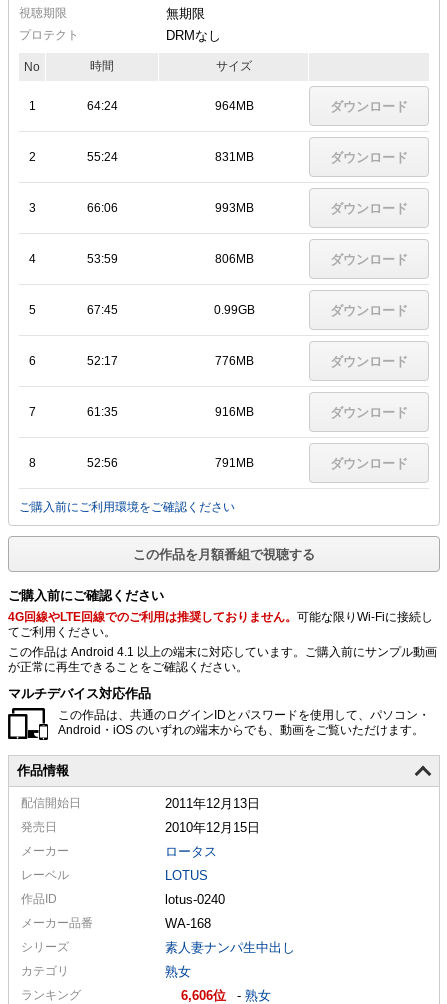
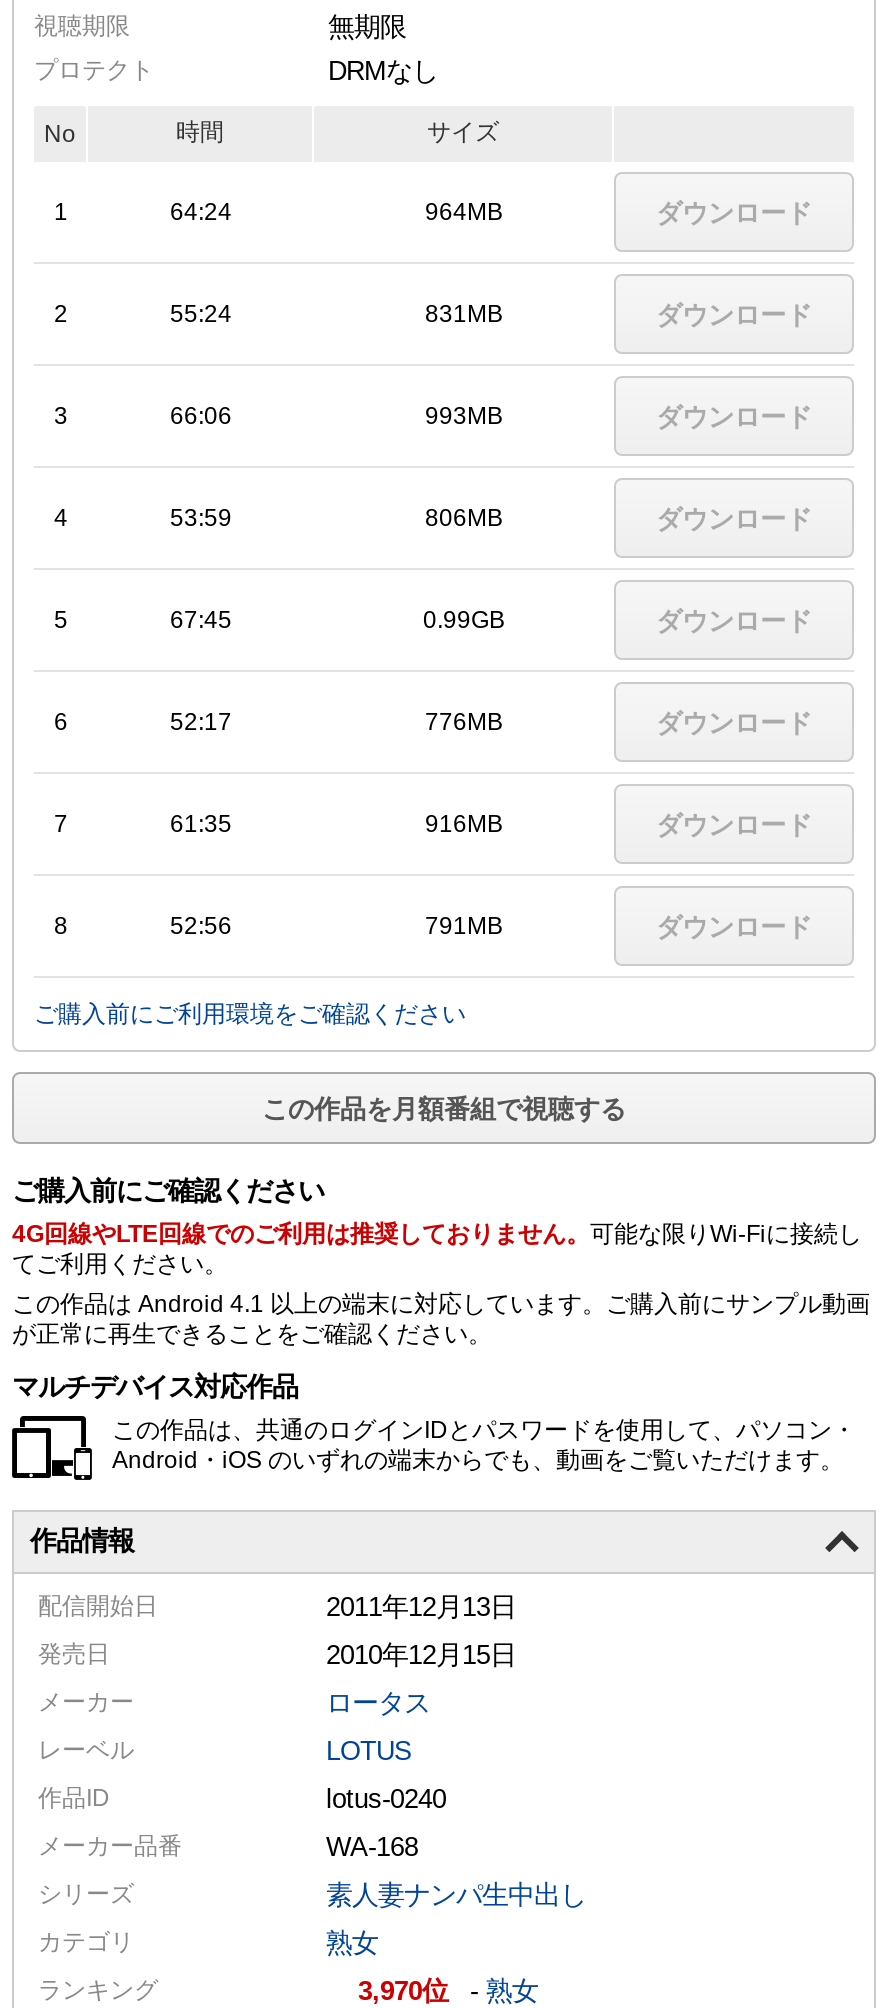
[181,988,271,1003] 6,606 -熟女 -> [358,1976,538,2006] 3,970 -熟女

